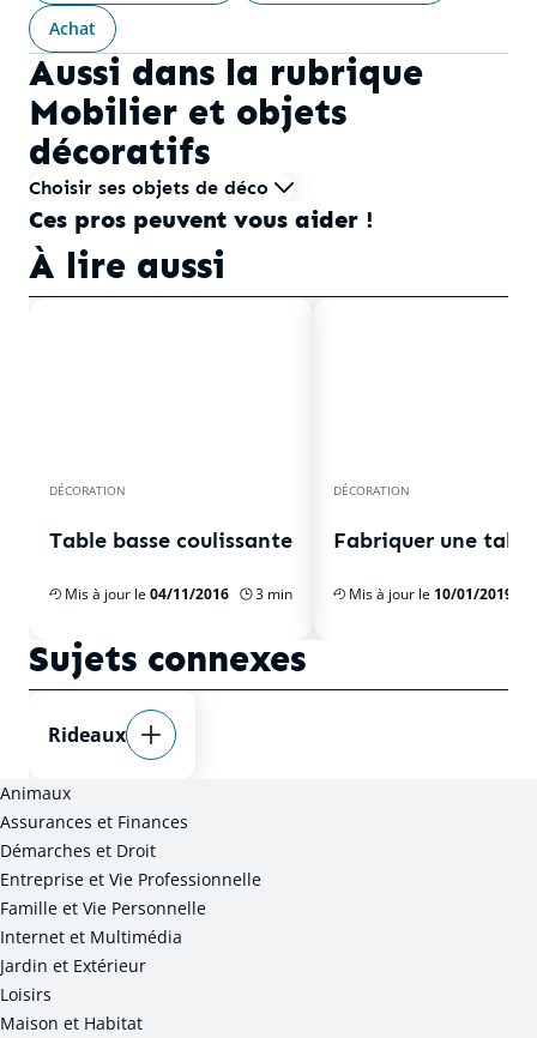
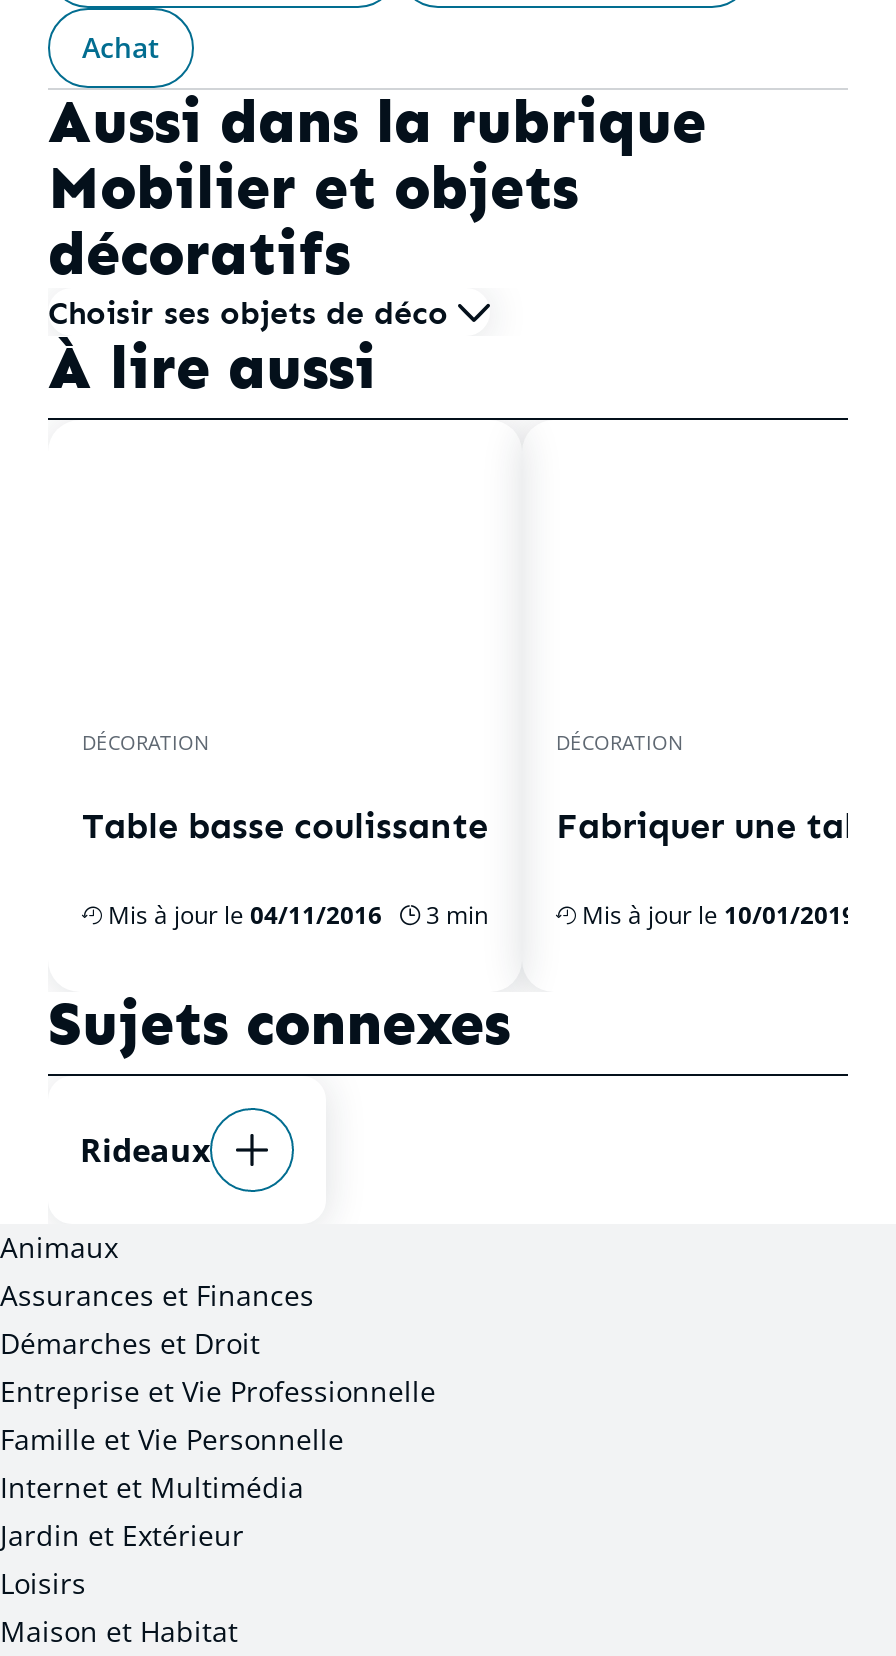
[29,205,374,234] Ces pros peuvent vous aider ! -> none

